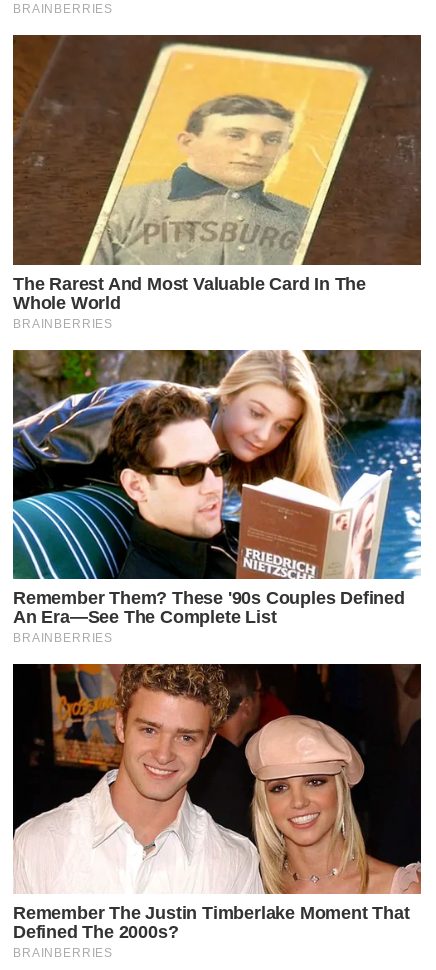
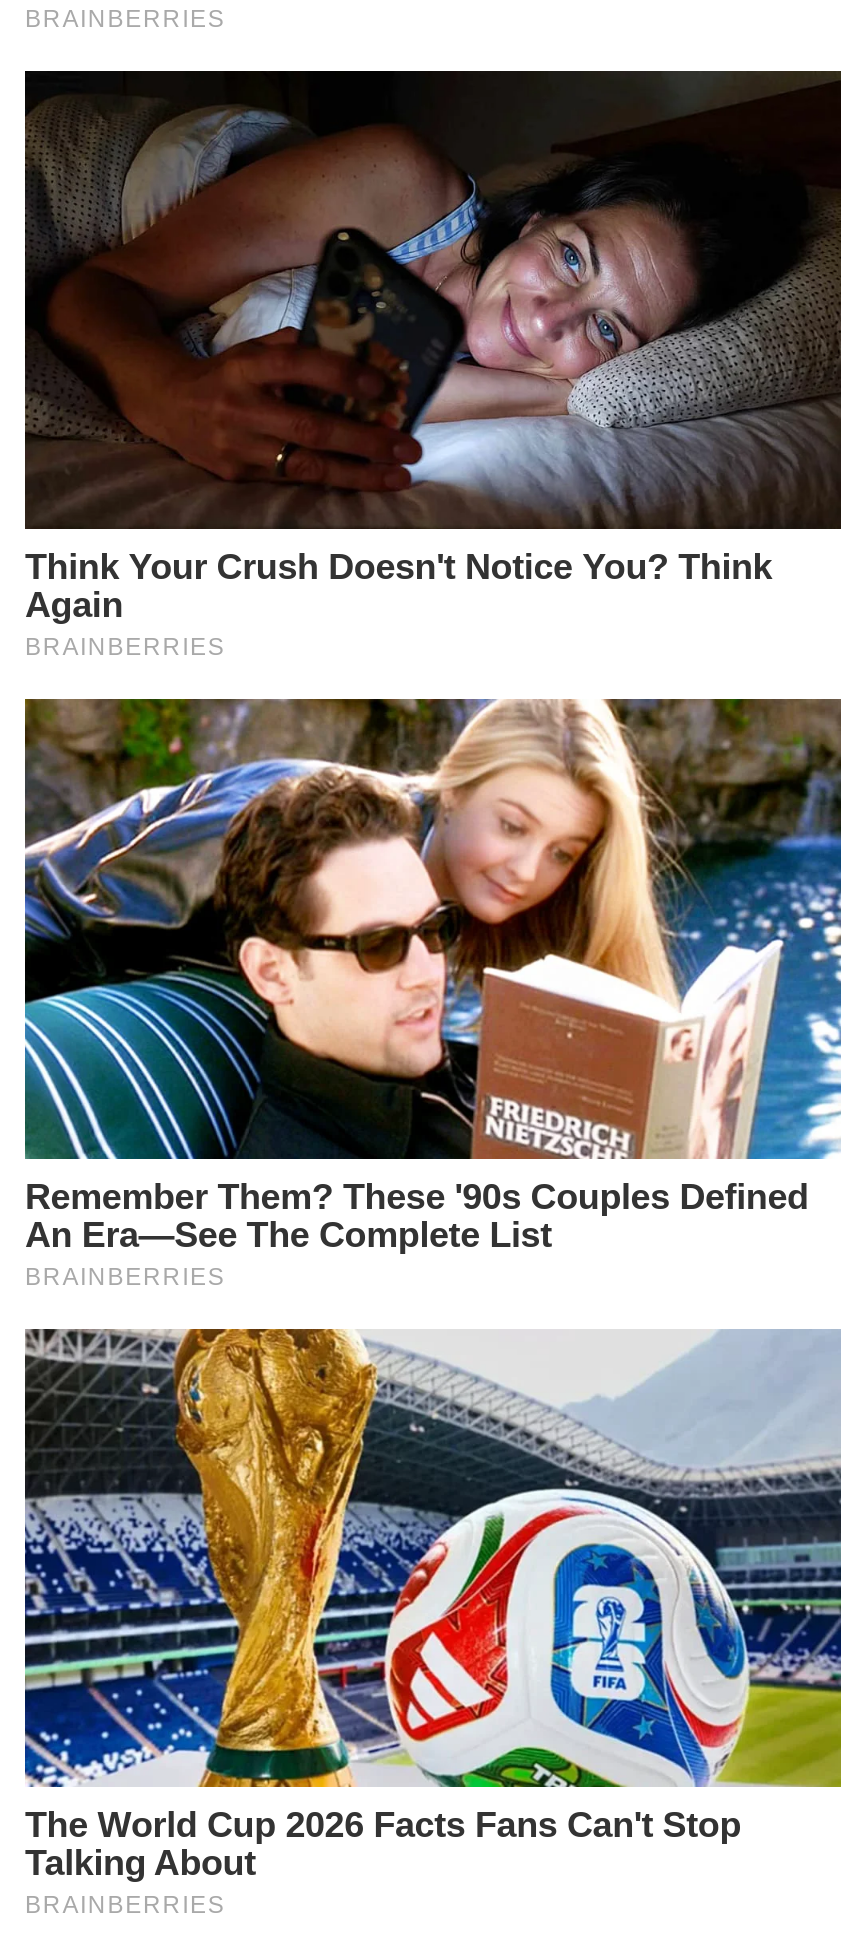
[12,34,421,313] [image] | The Rarest And Most Valuable Card In The | Whole World -> [23,70,841,625] [image] | Think Your Crush Doesn't Notice You? Think | Again
[12,663,422,942] [image] | Remember The Justin Timberlake Moment That | Defined The 2000s? -> [23,1328,843,1884] [image] | The World Cup 2026 Facts Fans Can't Stop | Talking About

